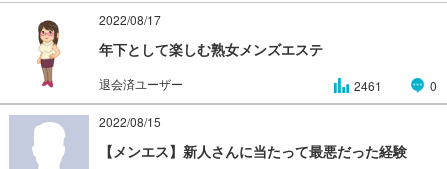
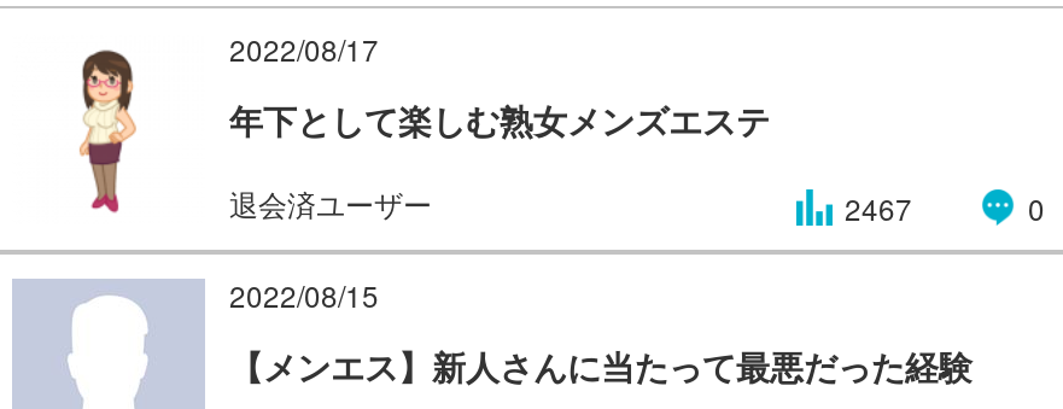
[354,76,382,93] 2461 -> [845,186,912,227] 2467

